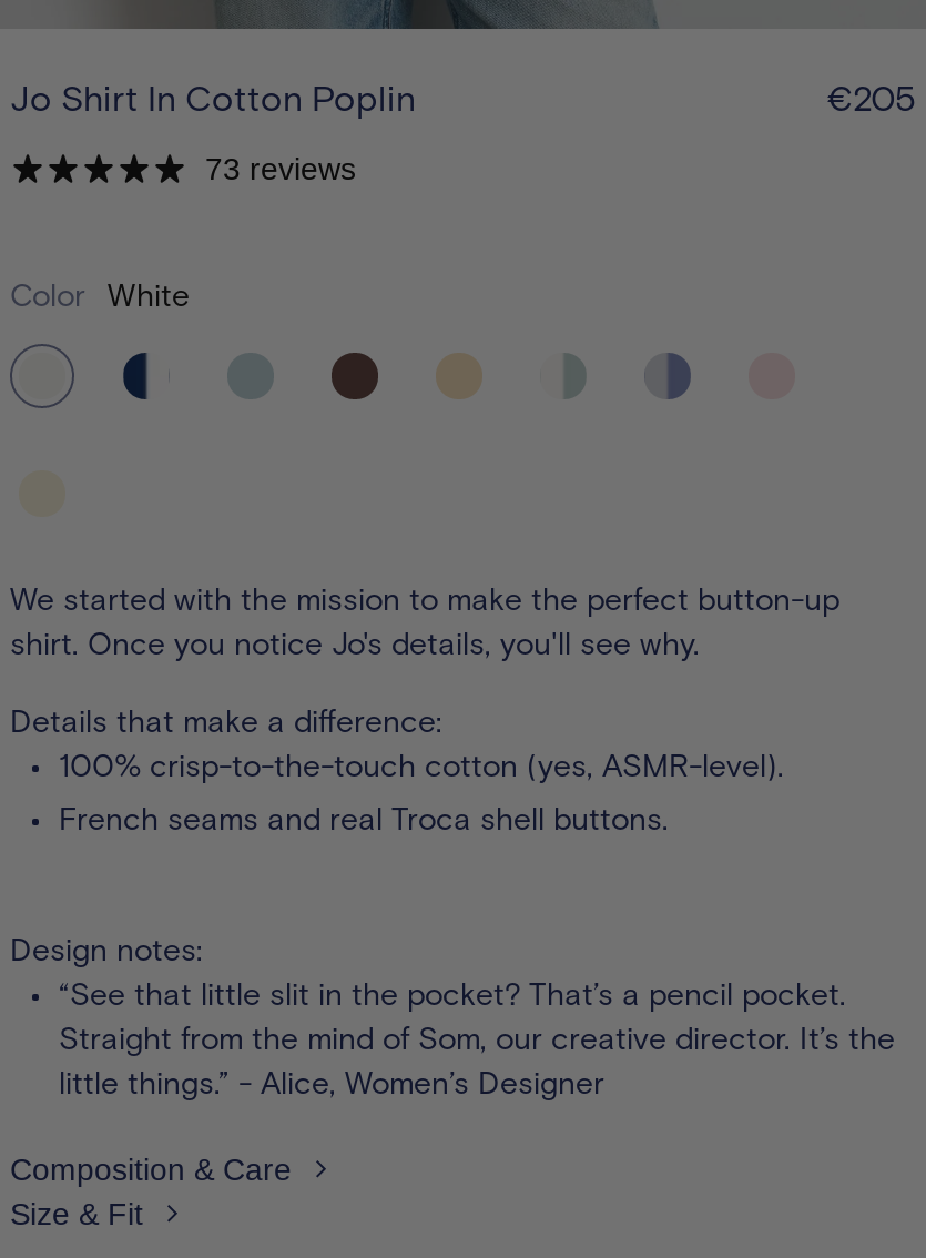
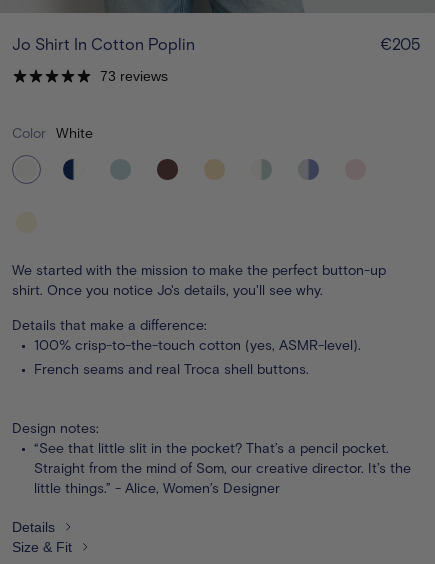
[10,1152,292,1188] Composition & Care -> [12,519,55,535] Details

